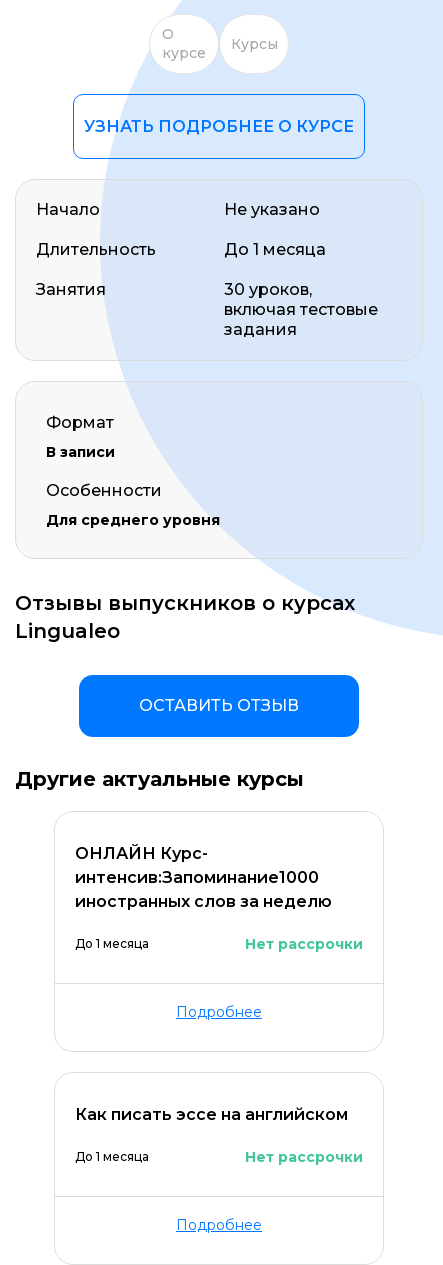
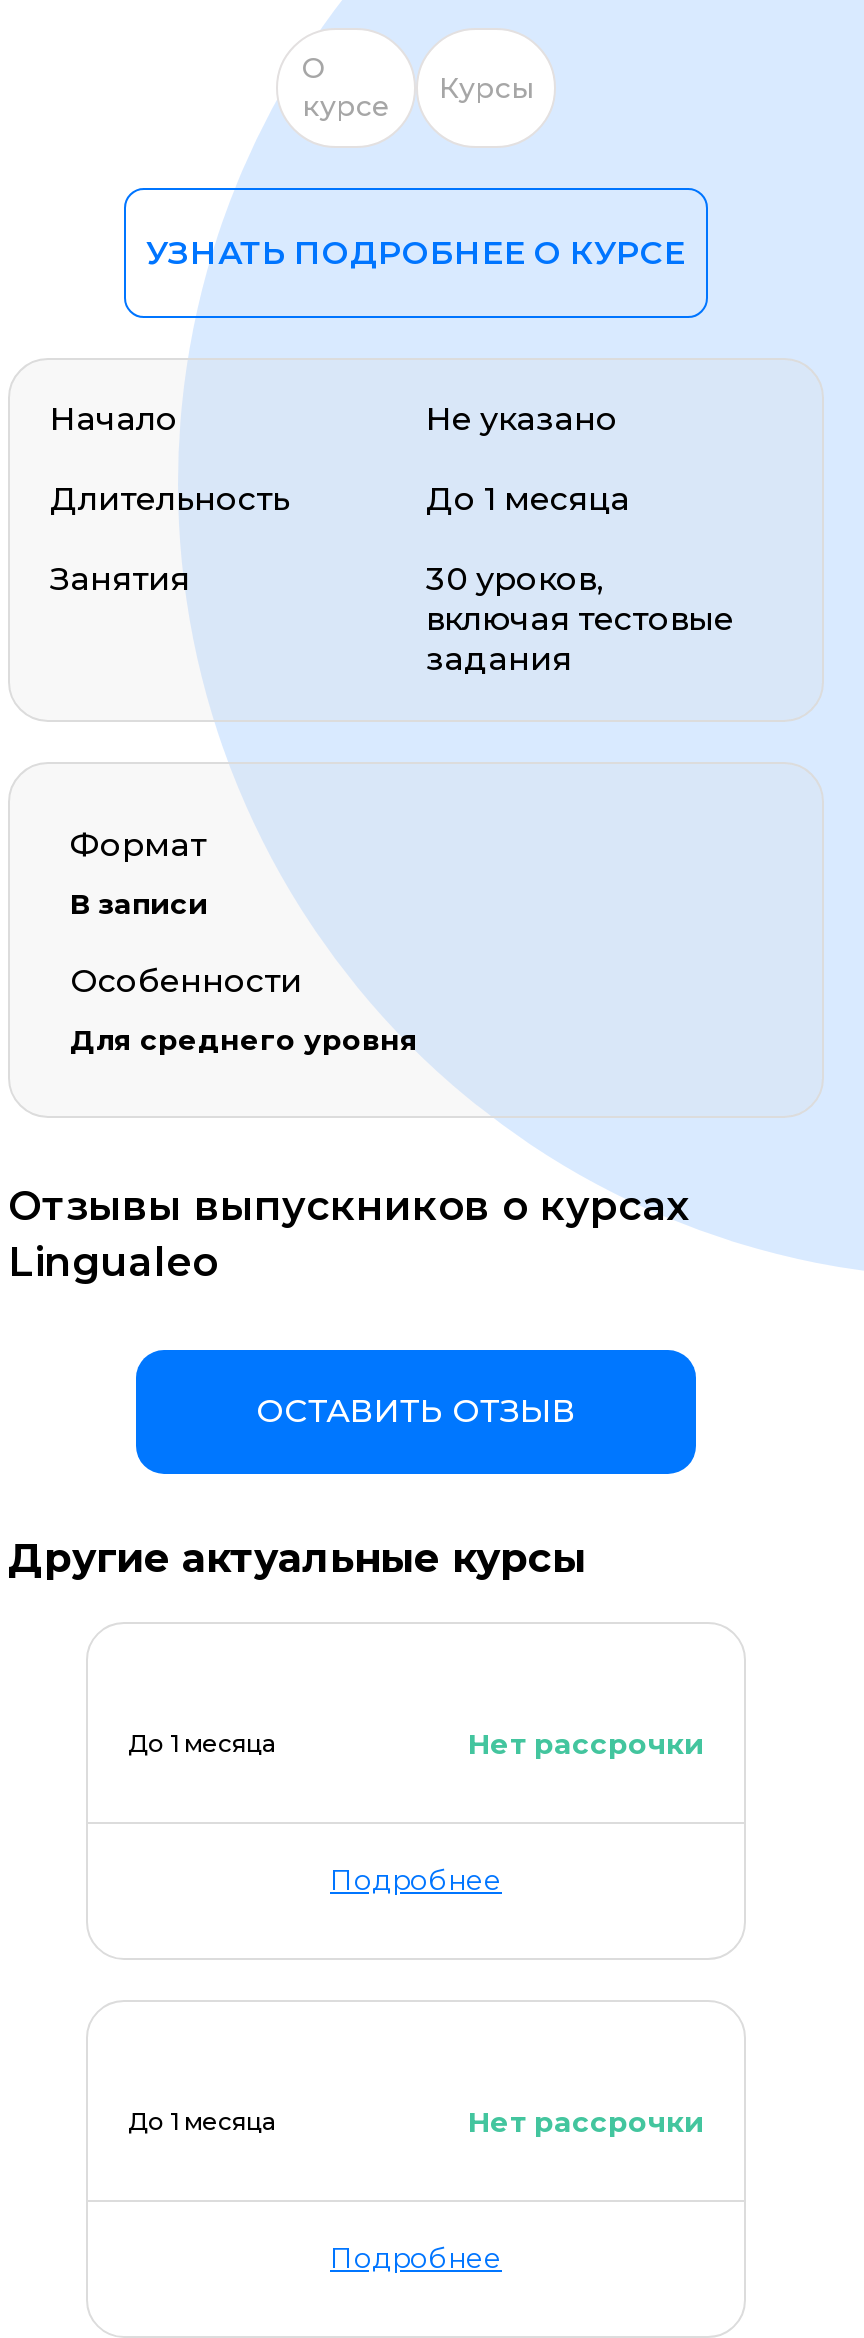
[75,844,332,911] ОНЛАЙН Курс- | интенсив:Запоминание1000 | иностранных слов за неделю -> none
[75,1105,348,1124] Как писать эссе на английском -> none

